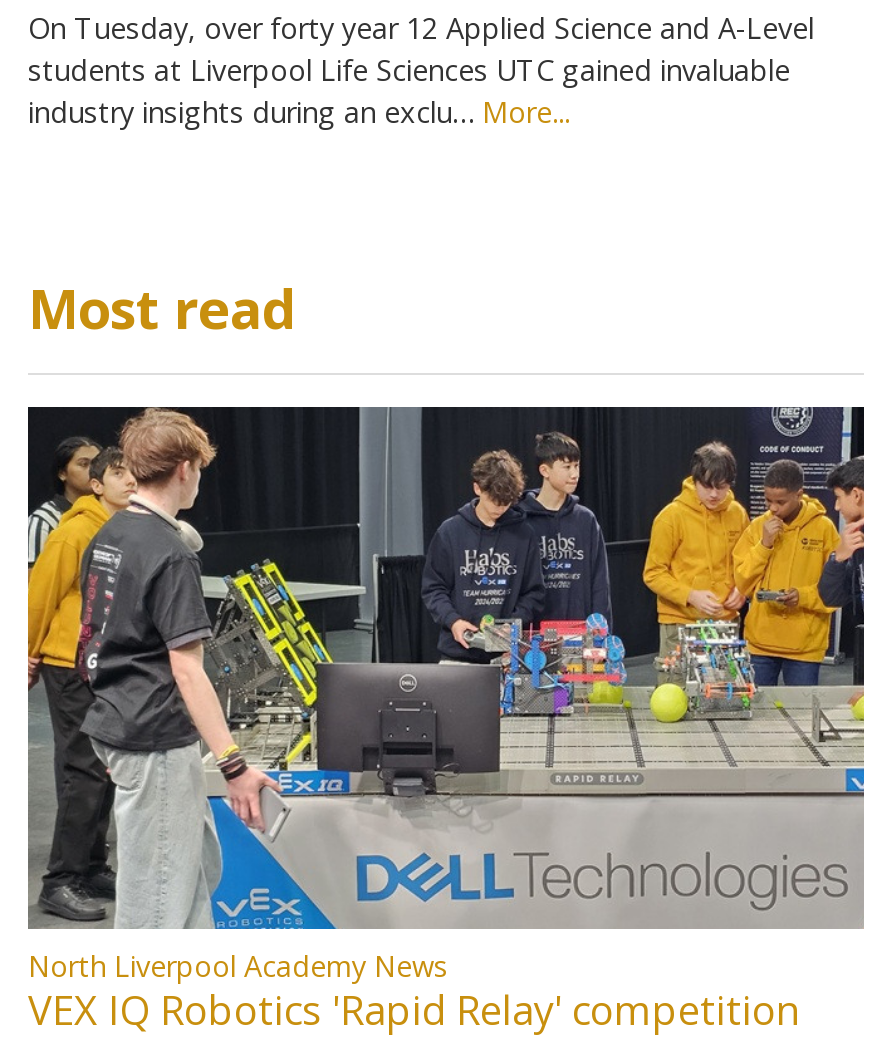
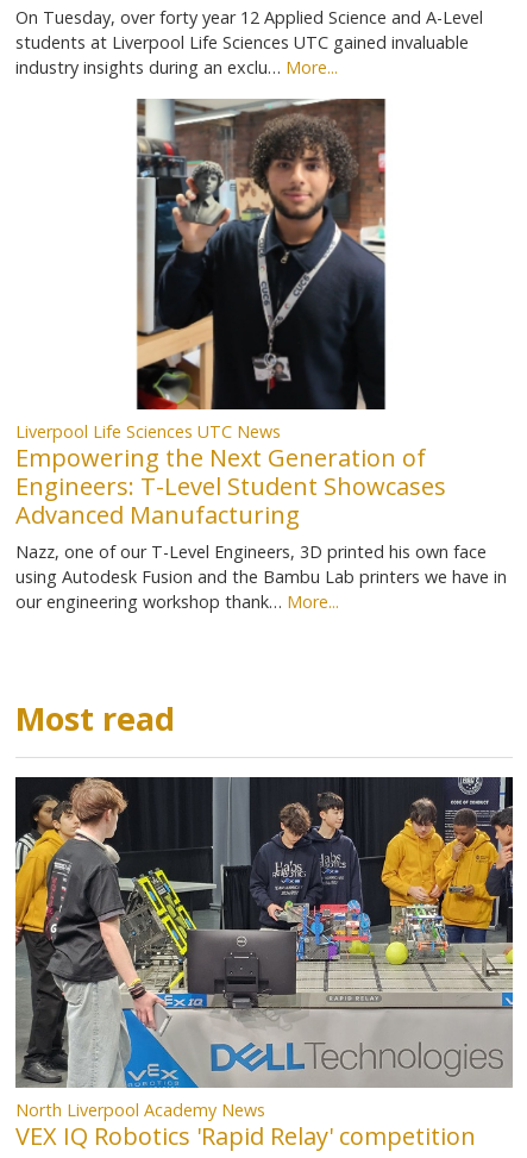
none -> [15,98,507,613] [image] | Liverpool Life Sciences UTC News | Empowering the Next Generation of | Engineers: T-Level Student Showcases | Advanced Manufacturing | Nazz, one of our T-Level Engineers, 3D printed his own face | using Autodesk Fusion and the Bambu Lab printers we have in | our engineering workshop thank… More...

